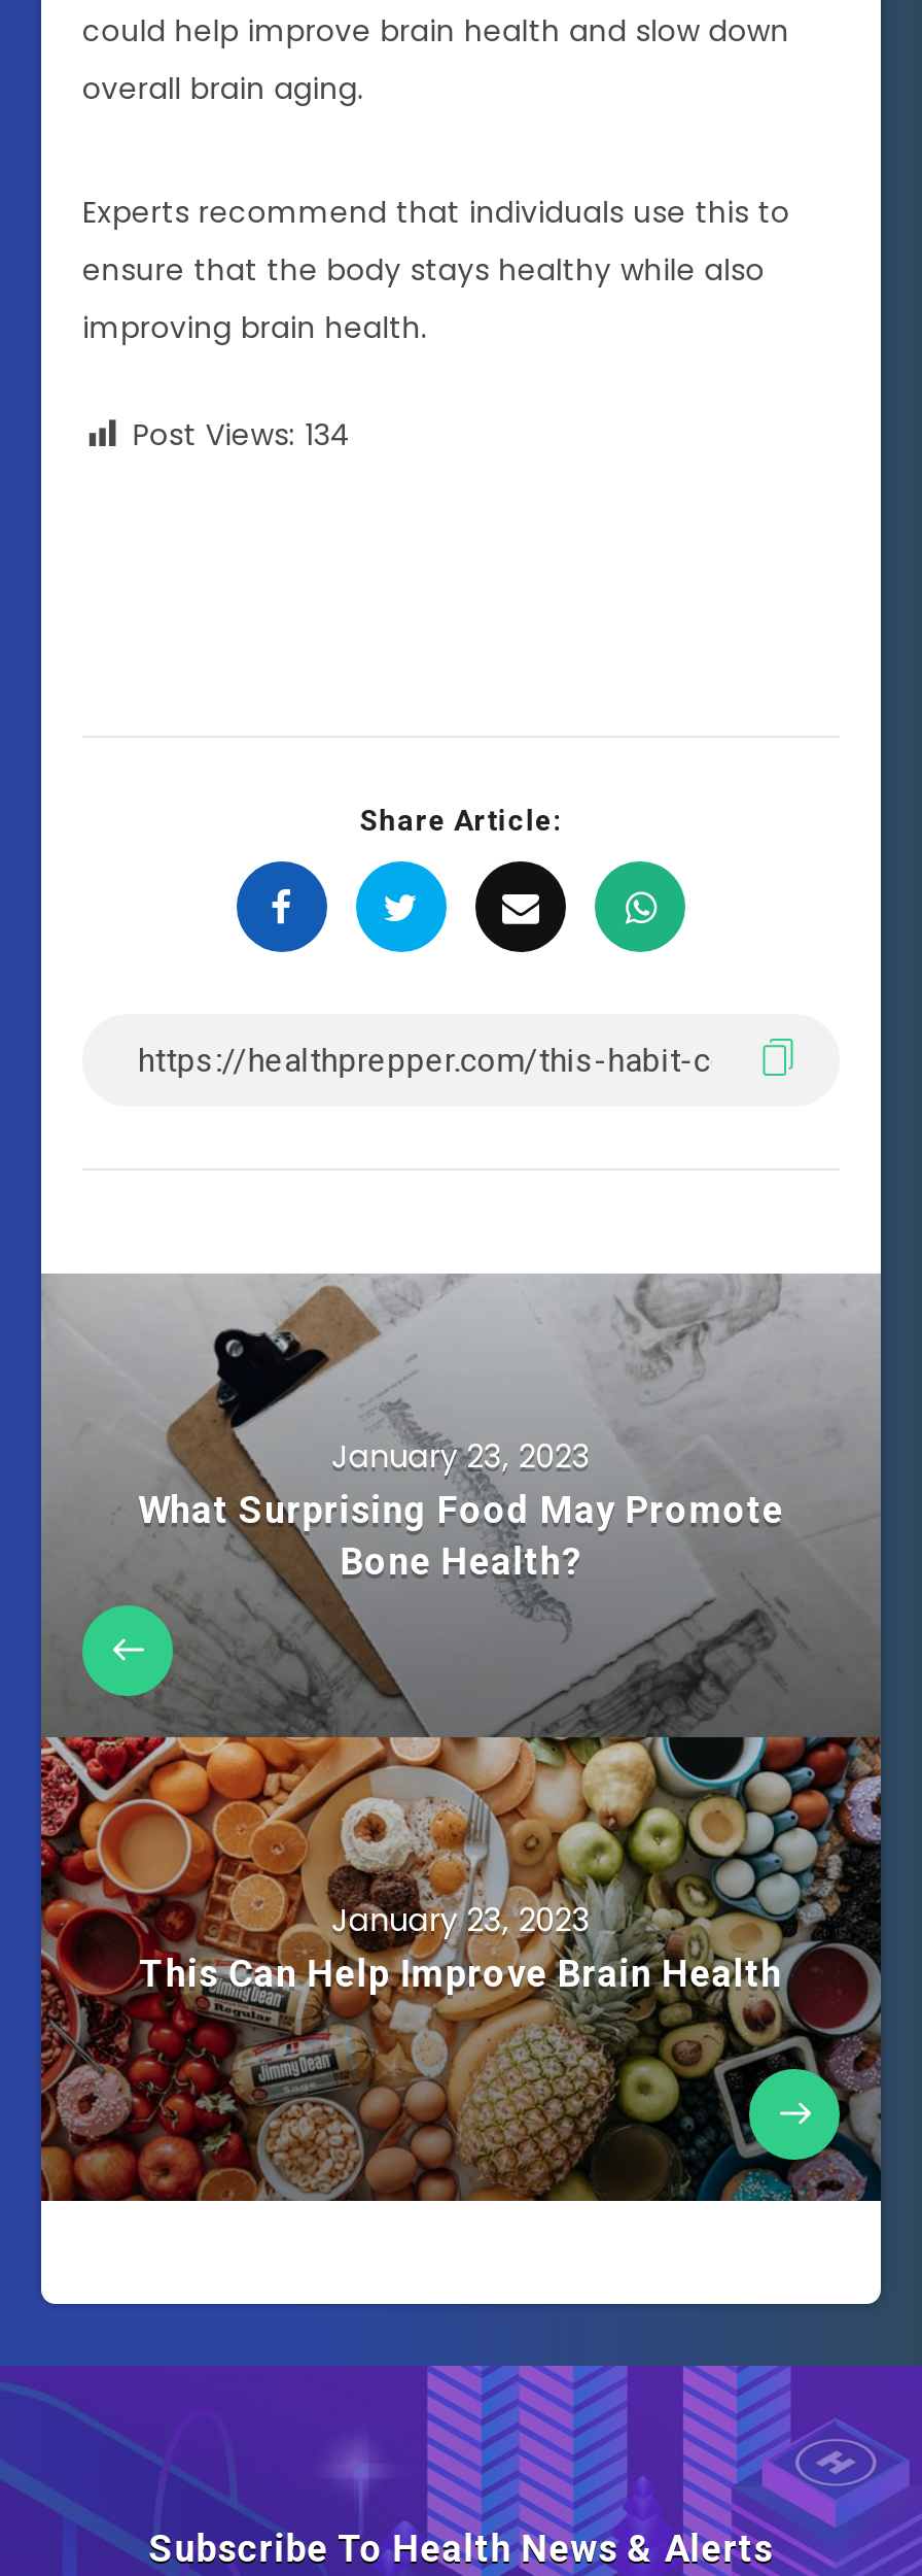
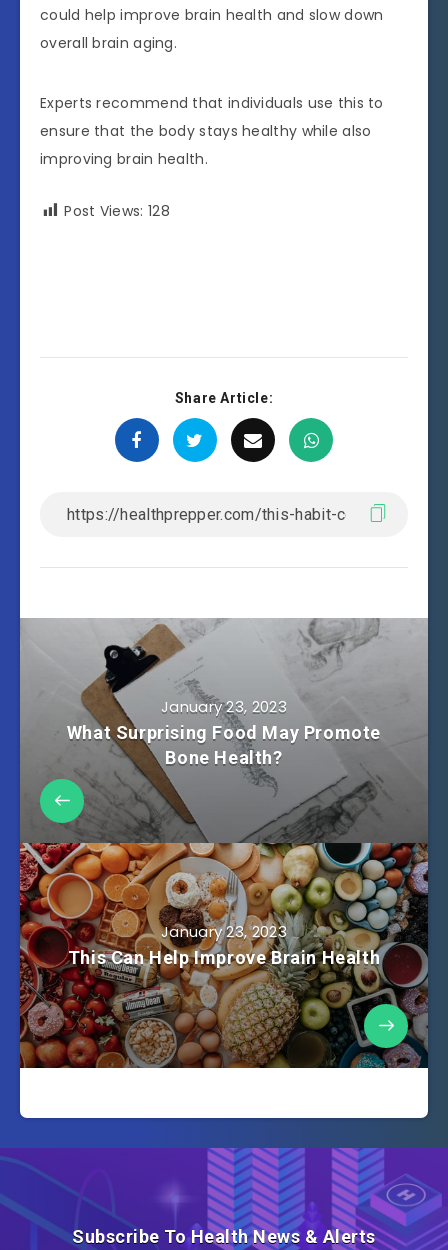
[132,414,352,456] Post Views: 134 -> [64,201,170,221] Post Views: 128

